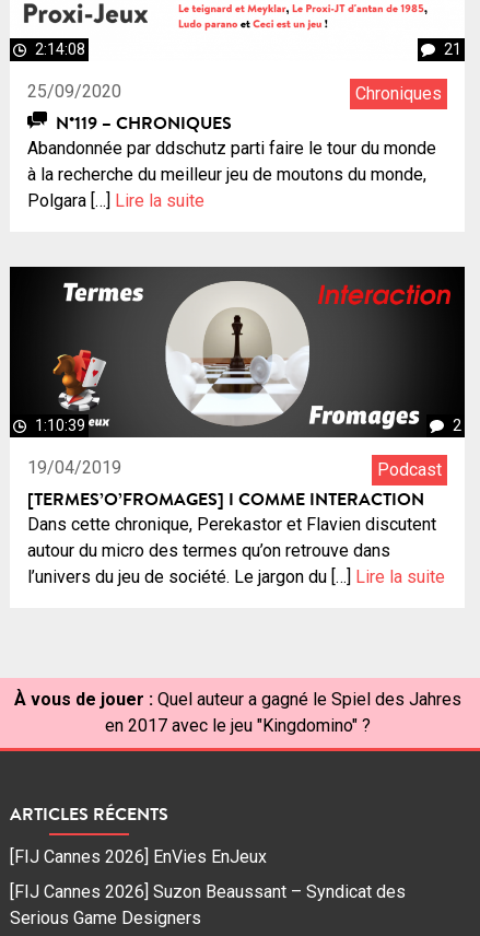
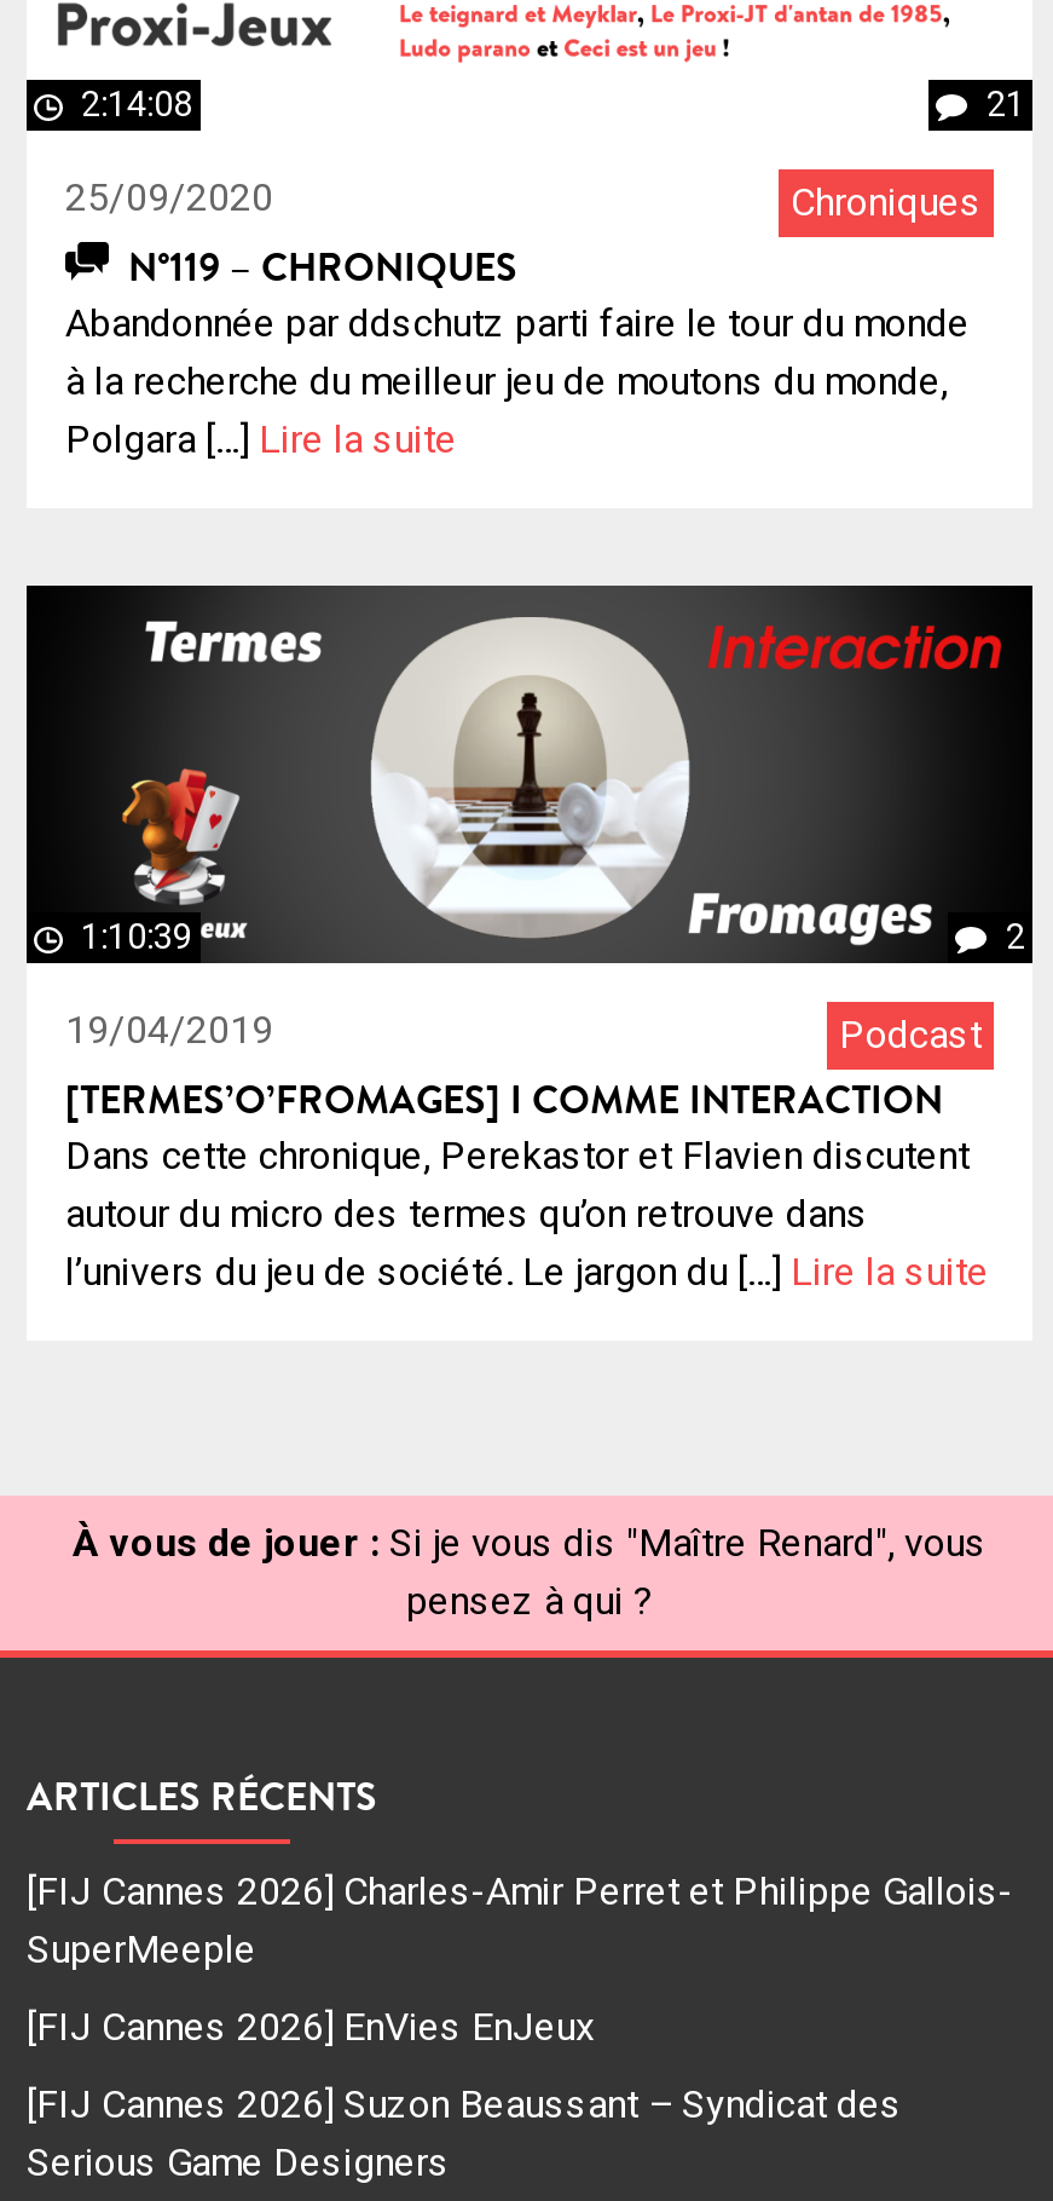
[14,689,461,736] À vous de jouer : Quel auteur a gagné le Spiel des Jahres | en 2017 avec le jeu "Kingdomino" ? -> [73,1520,987,1624] À vous de jouer : Si je vous dis "Maître Renard", vous | pensez à qui ?
none -> [27,1869,1013,1973] [FIJ Cannes 2026] Charles-Amir Perret et Philippe Gallois- | SuperMeeple

